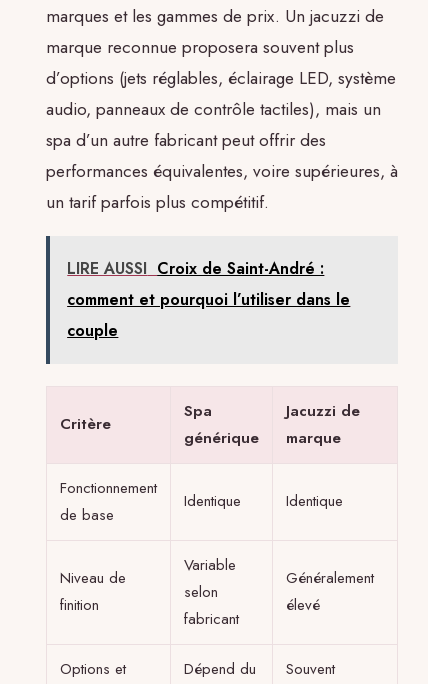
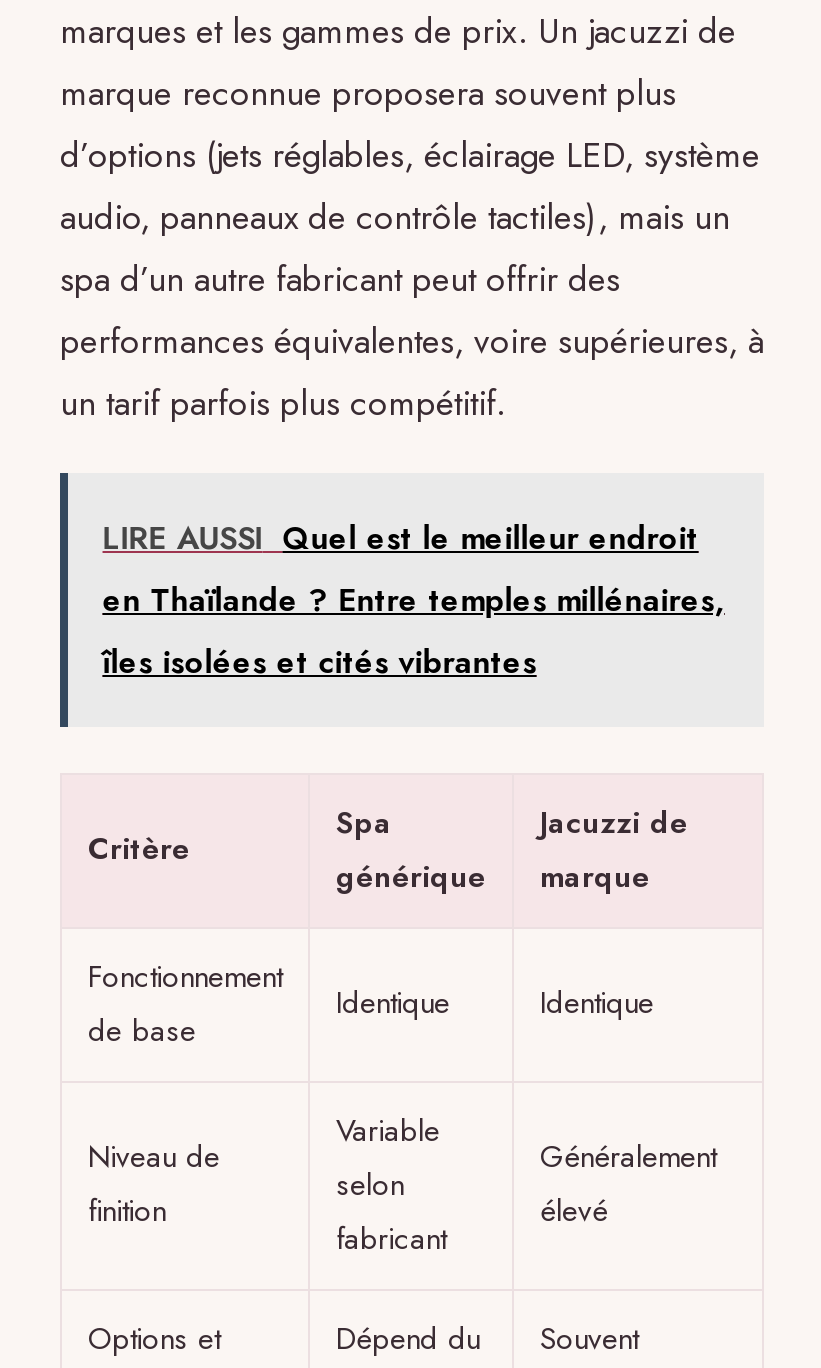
[67,257,350,342] LIRE AUSSI Croix de Saint-André : | comment et pourquoi l’utiliser dans le | couple -> [103,515,725,685] LIRE AUSSI Quel est le meilleur endroit | en Thaïlande ? Entre temples millénaires, | îles isolées et cités vibrantes

